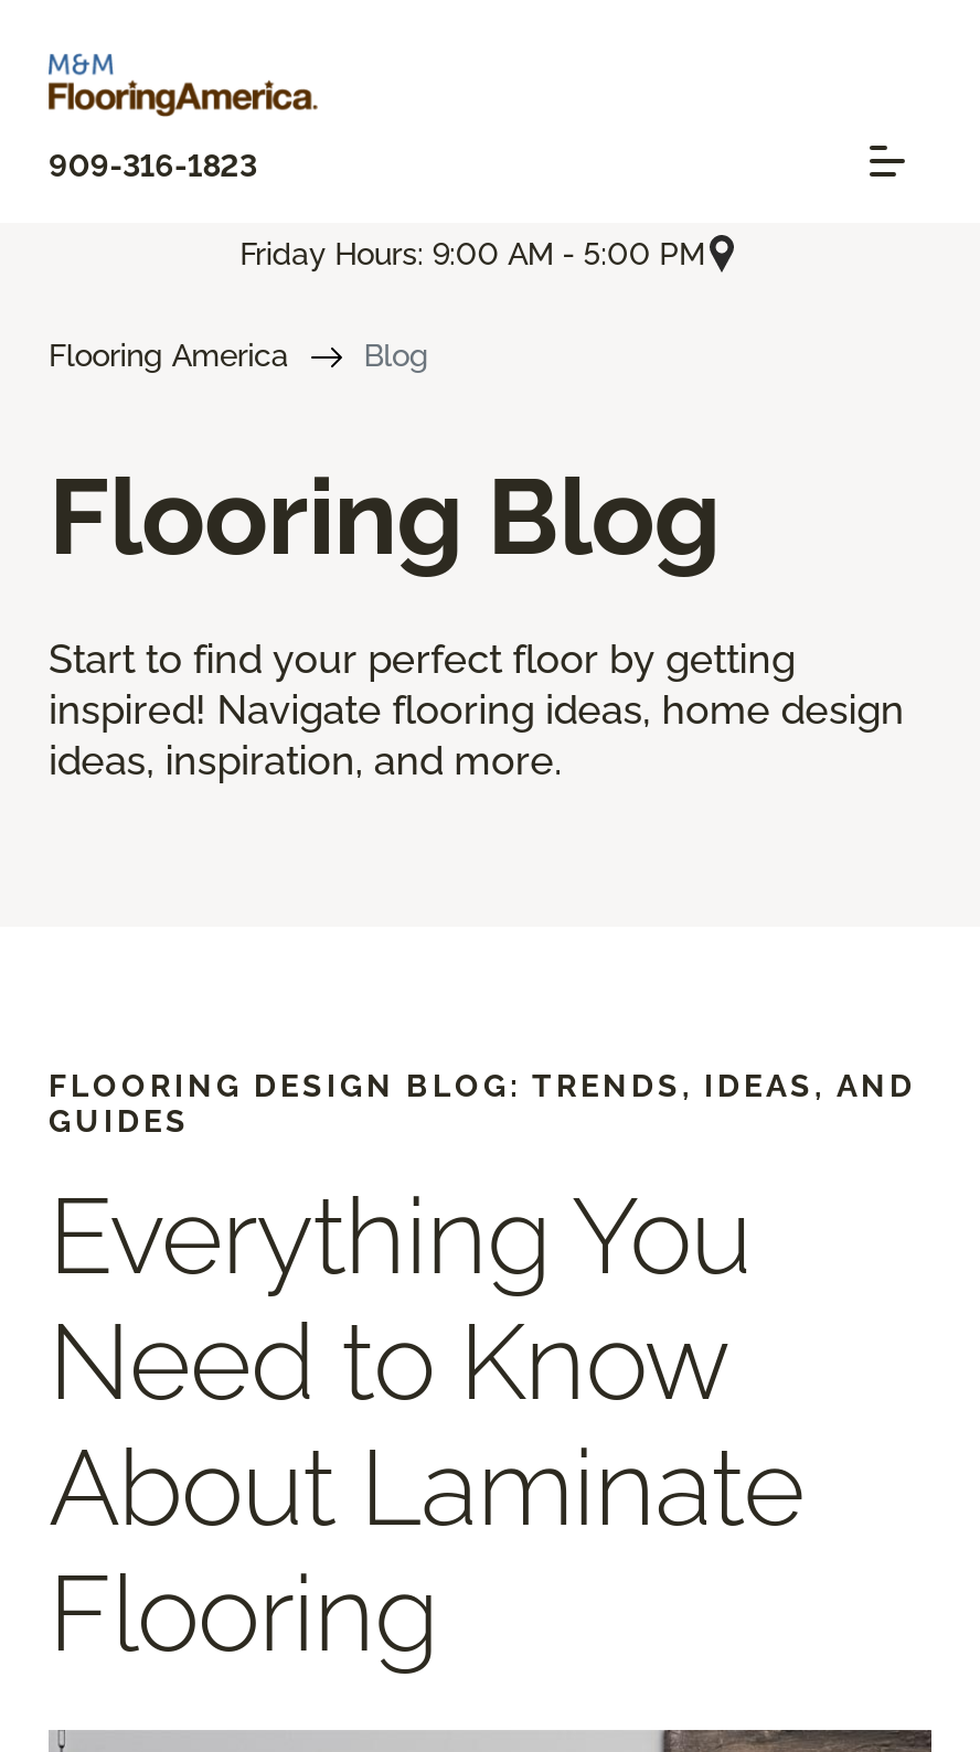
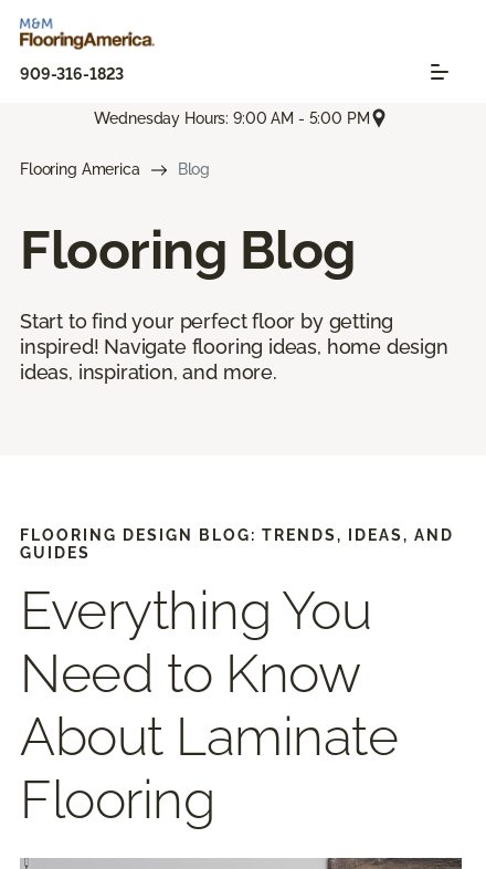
[240,235,705,271] Friday Hours: 9:00 AM - 5:00 PM -> [94,109,370,127] Wednesday Hours: 9:00 AM - 5:00 PM

